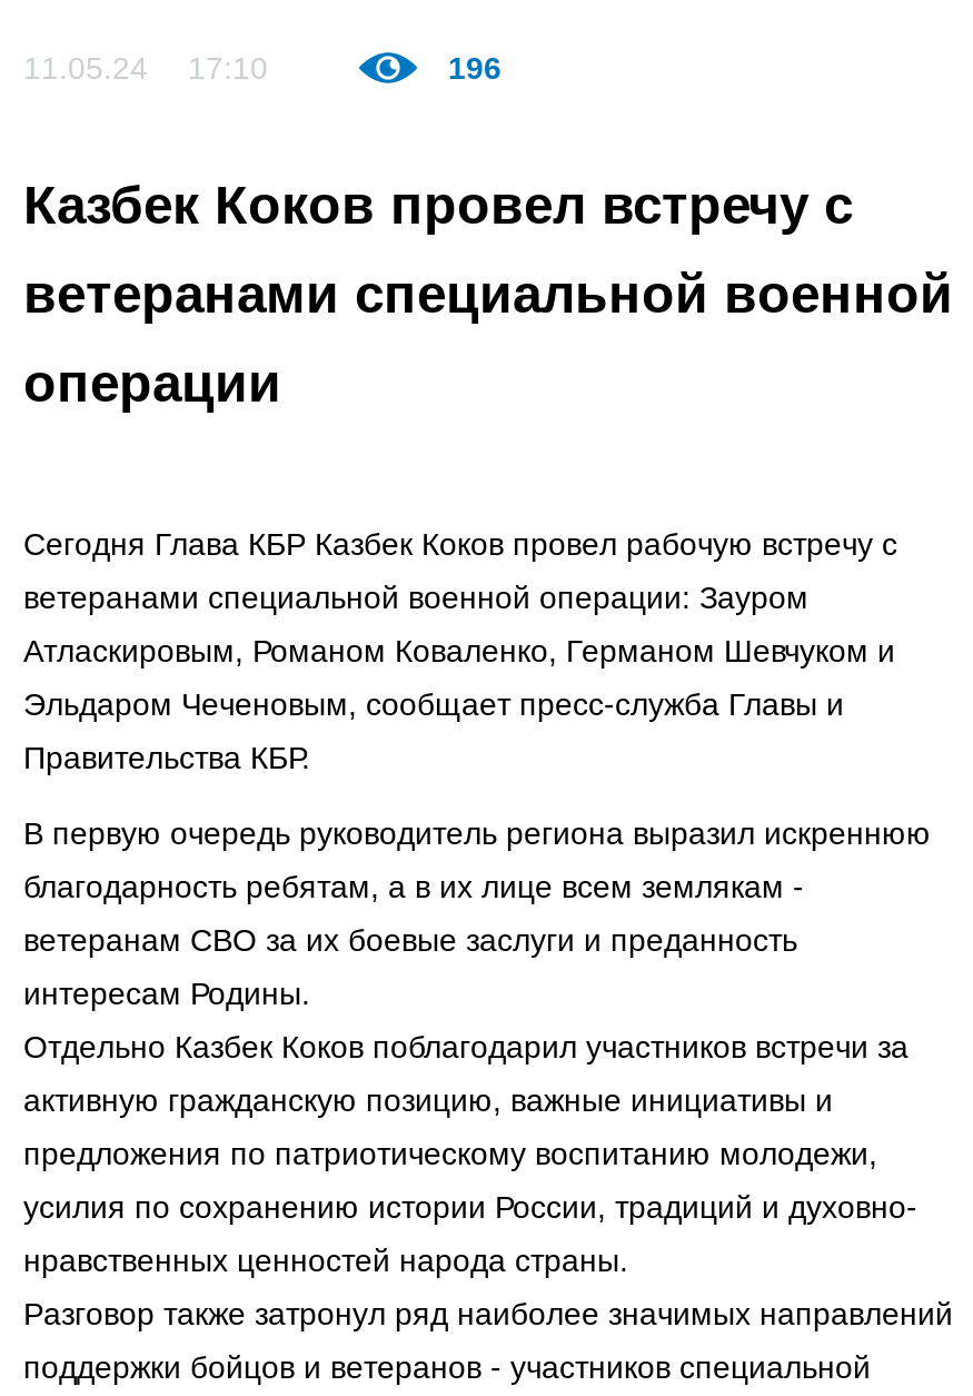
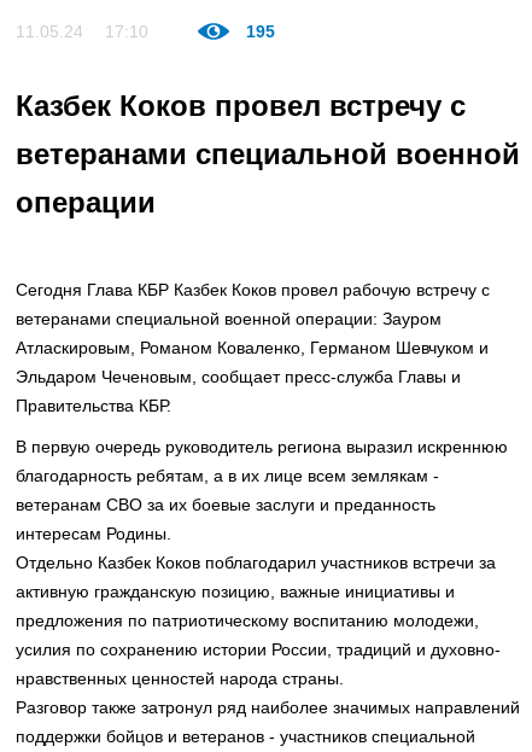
[448,50,502,85] 196 -> [246,21,275,41] 195

